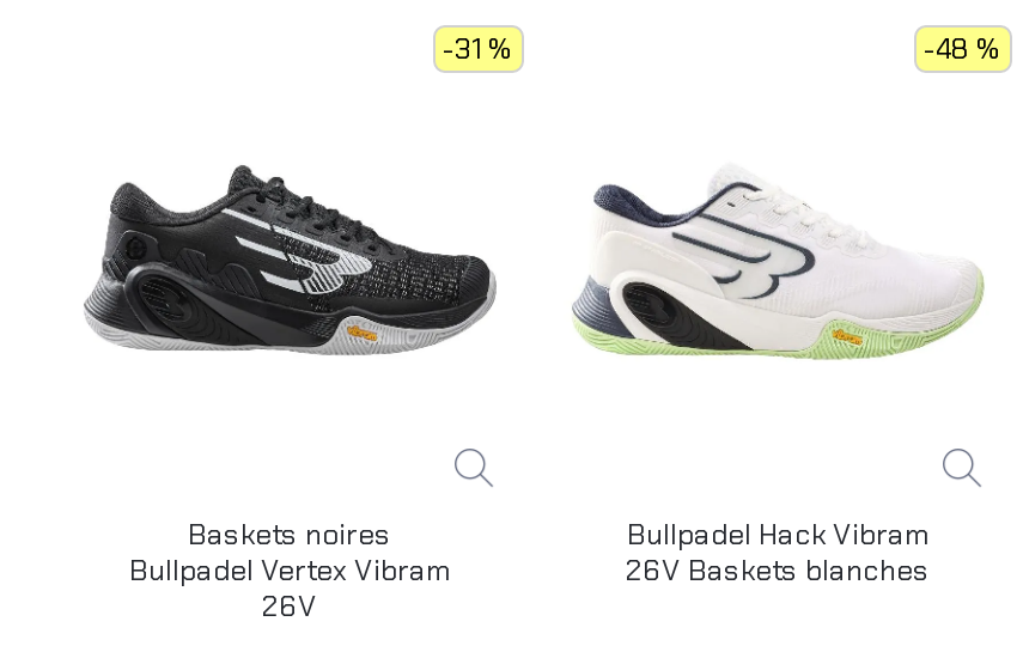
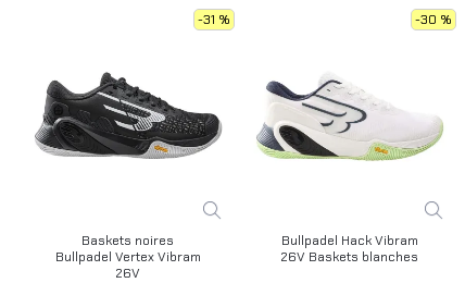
[924,31,1003,69] -48 % -> [415,11,452,29] -30 %

